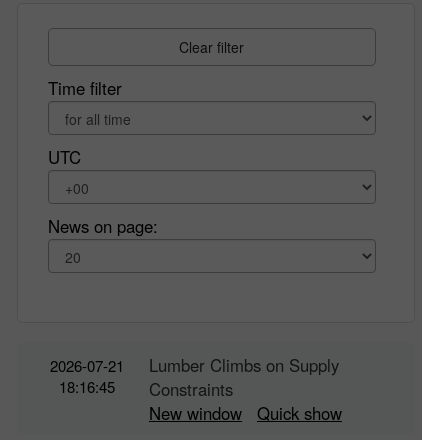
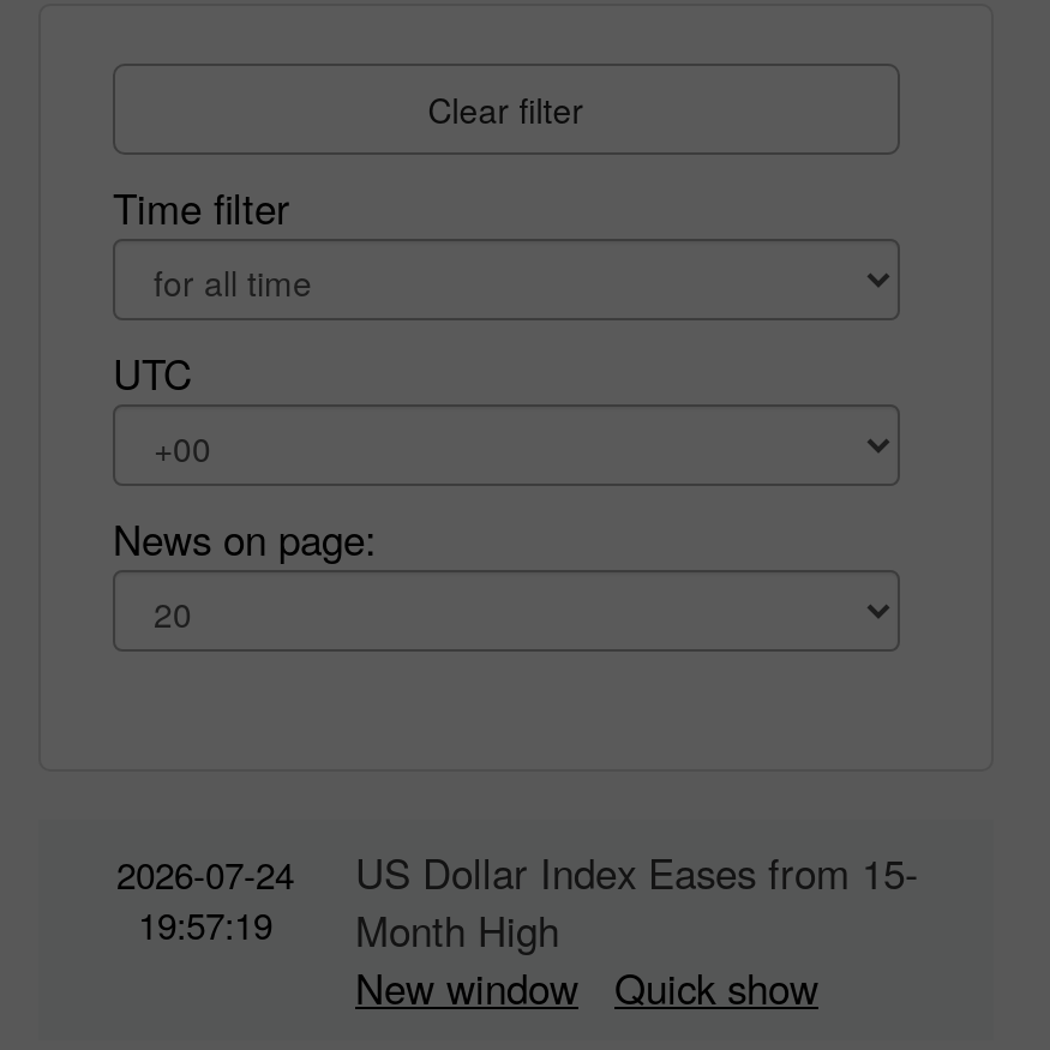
[49,355,123,397] 2026-07-21 | 18:16:45 -> [116,848,294,949] 2026-07-24 | 19:57:19
[149,353,339,401] Lumber Climbs on Supply | Constraints -> [355,844,919,959] US Dollar Index Eases from 15- | Month High

